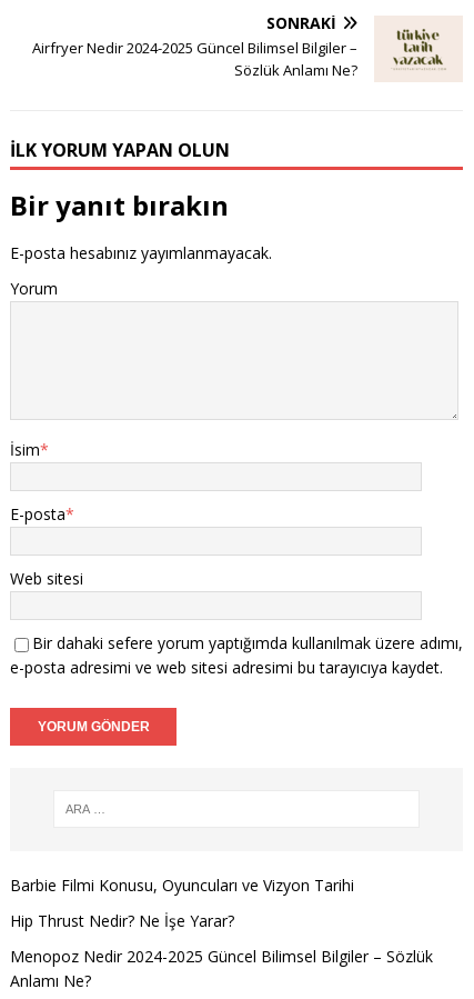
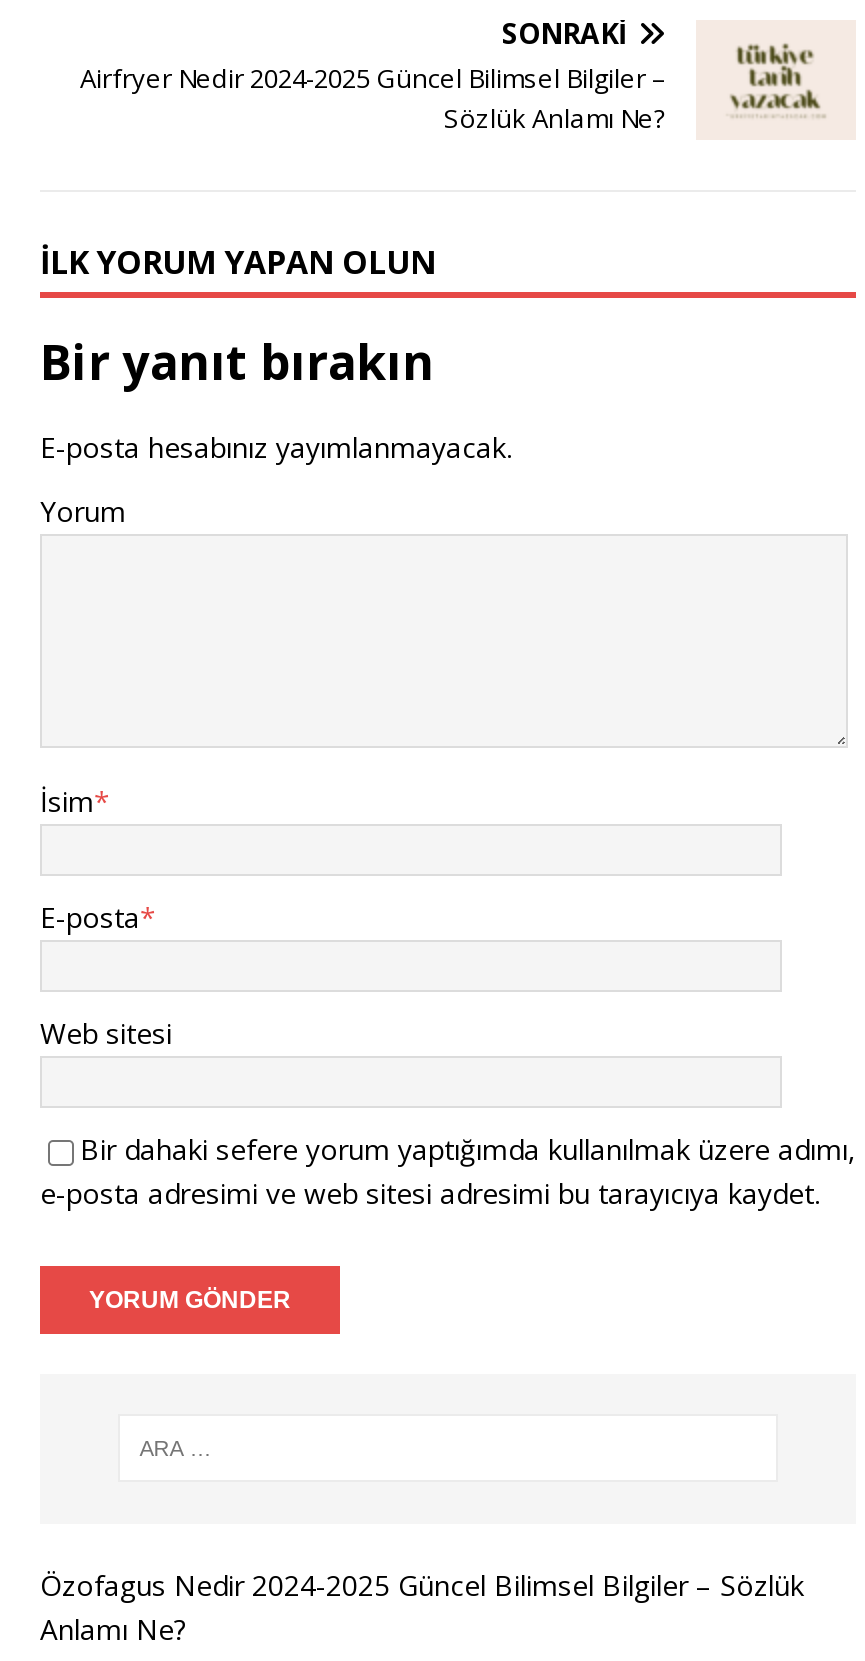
[10,874,433,966] Barbie Filmi Konusu, Oyuncuları ve Vizyon Tarihi | Hip Thrust Nedir? Ne İşe Yarar? | Menopoz Nedir 2024-2025 Güncel Bilimsel Bilgiler – Sözlük -> [40,1565,804,1603] Özofagus Nedir 2024-2025 Güncel Bilimsel Bilgiler – Sözlük

